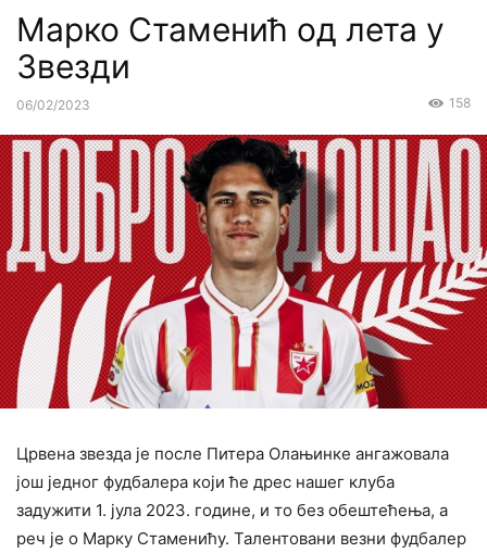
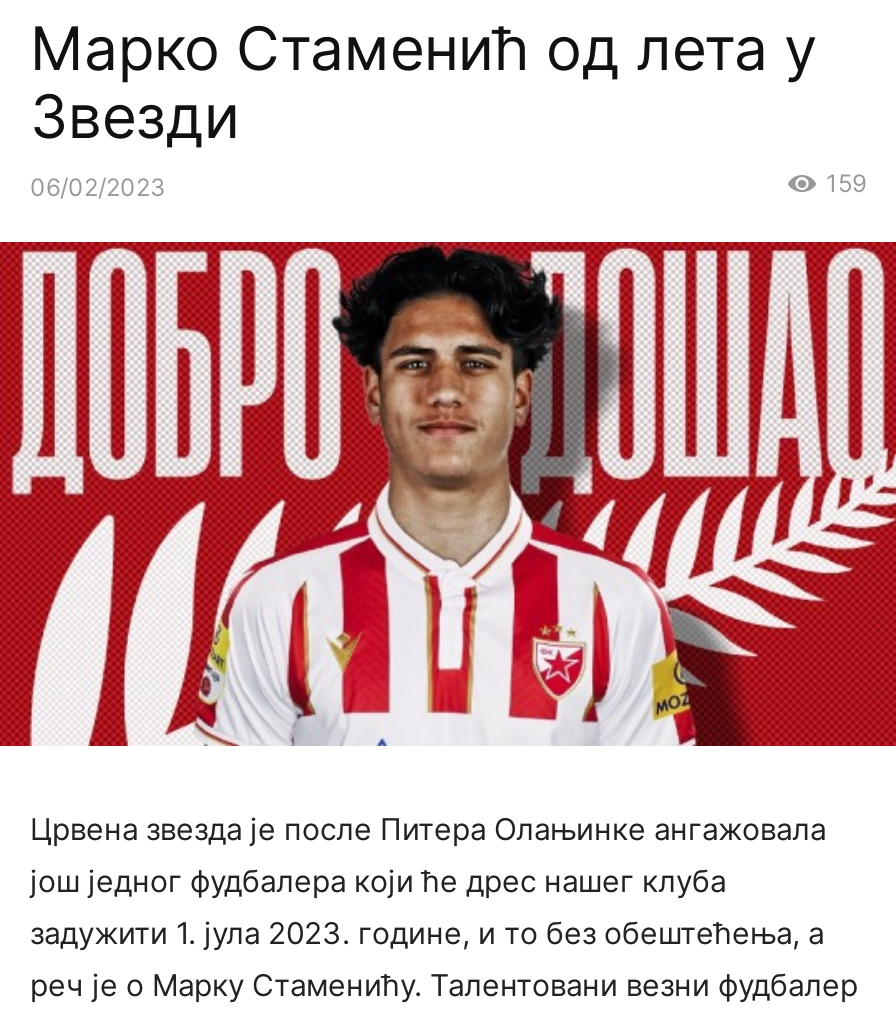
[449,95,471,111] 158 -> [826,168,866,198] 159

